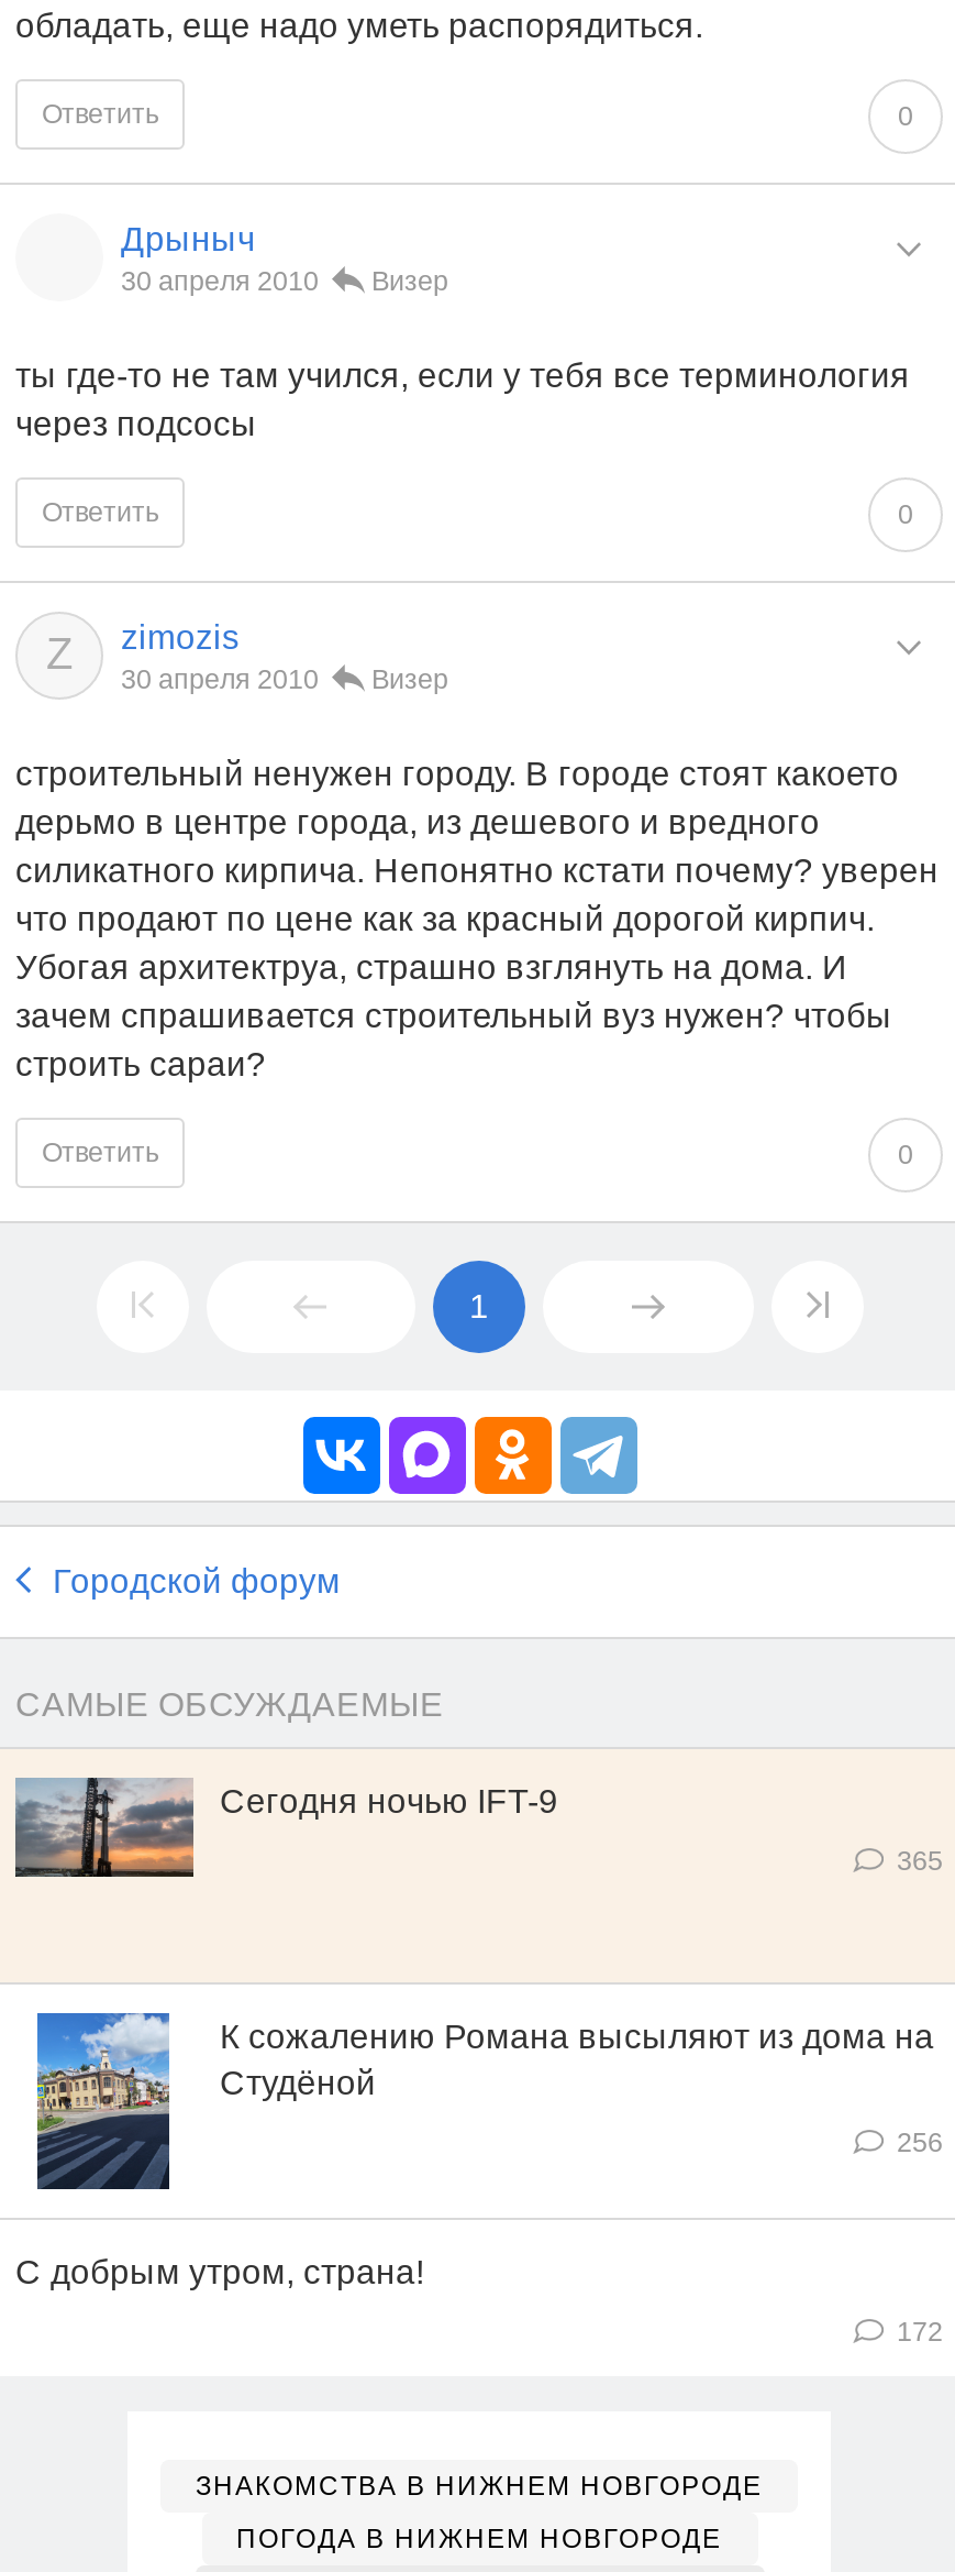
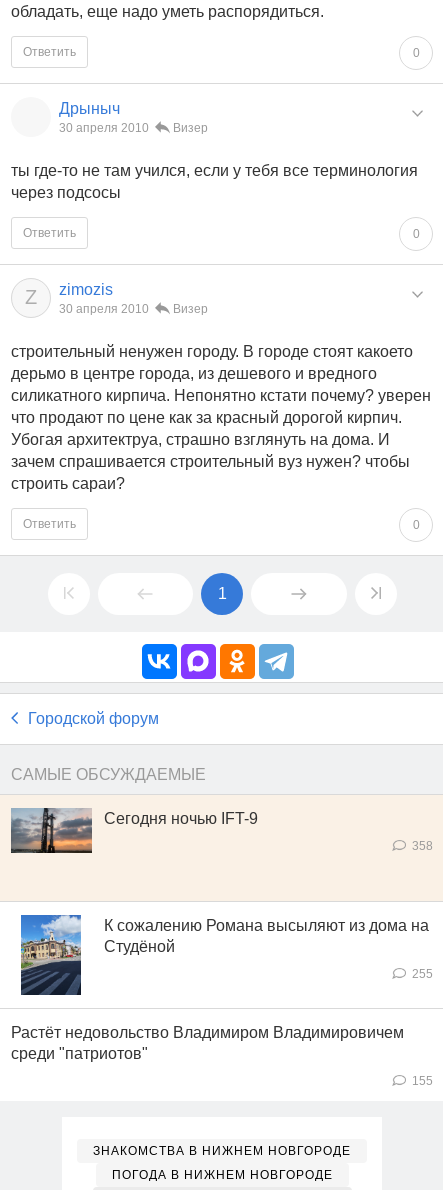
[897,1846,943,1876] 365 -> [412,839,433,853] 358
[897,2127,943,2158] 256 -> [412,967,433,981] 255
[15,2253,424,2290] С добрым утром, страна! -> [11,1024,404,1062] Растёт недовольство Владимиром Владимировичем | среди "патриотов"
[897,2316,943,2347] 172 -> [412,1074,433,1088] 155

